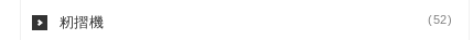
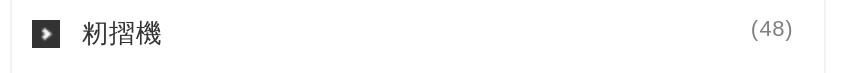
[428,13,452,26] (52) -> [751,16,794,40] (48)

